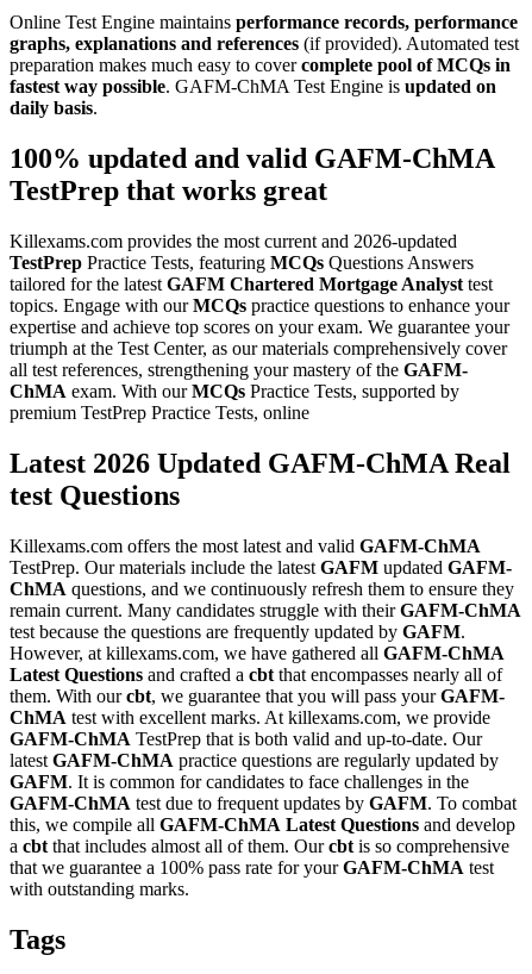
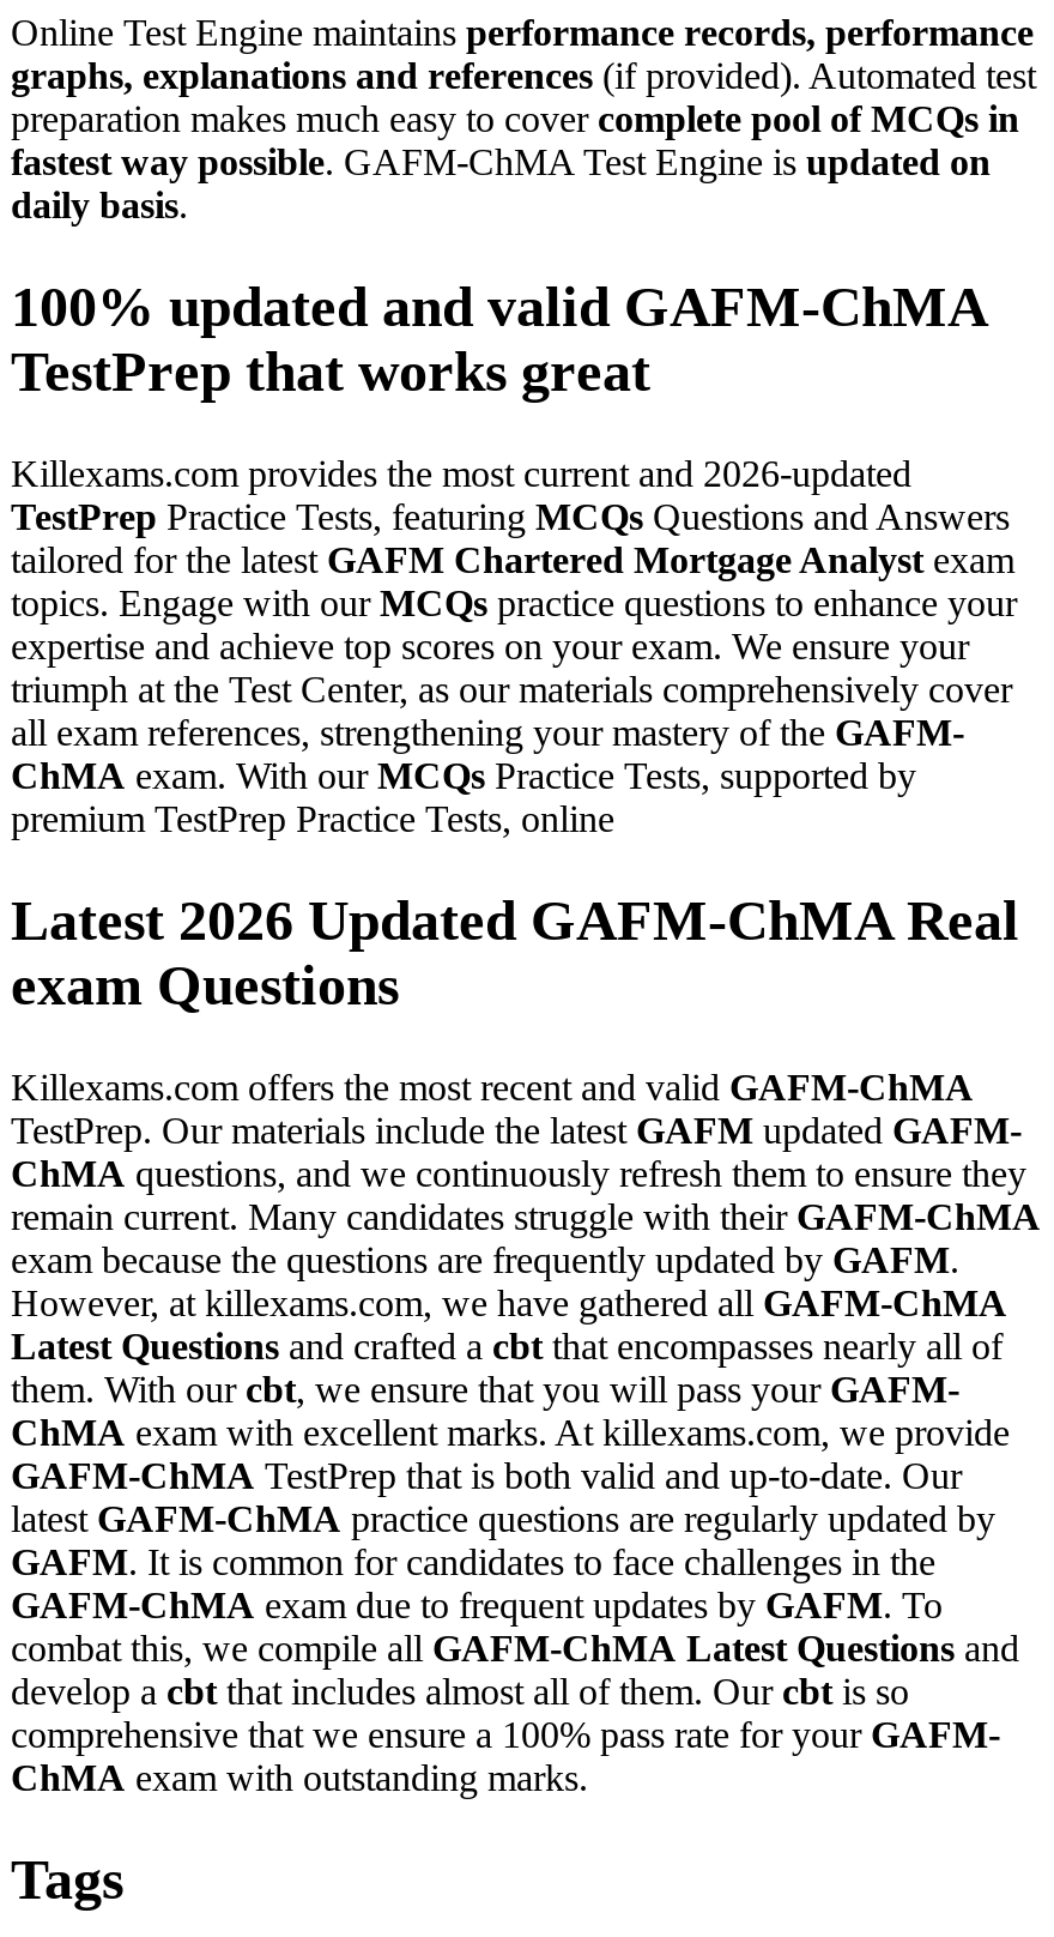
[10,252,493,294] TestPrep Practice Tests, featuring MCQs Questions Answers | tailored for the latest GAFM Chartered Mortgage Analyst test -> [11,496,1014,580] TestPrep Practice Tests, featuring MCQs Questions and Answers | tailored for the latest GAFM Chartered Mortgage Analyst exam
[10,317,509,337] expertise and achieve top scores on your exam. We guarantee your -> [11,626,969,666] expertise and achieve top scores on your exam. We ensure your
[10,360,468,380] all test references, strengthening your mastery of the GAFM- -> [11,712,964,753] all exam references, strengthening your mastery of the GAFM-
[10,480,180,511] test Questions -> [11,954,399,1016] exam Questions
[10,536,481,556] Killexams.com offers the most latest and valid GAFM-ChMA -> [11,1067,974,1107] Killexams.com offers the most recent and valid GAFM-ChMA
[10,621,465,642] test because the questions are frequently updated by GAFM. -> [11,1239,959,1280] exam because the questions are frequently updated by GAFM.
[10,686,505,706] them. With our cbt, we guarantee that you will pass your GAFM- -> [11,1369,959,1409] them. With our cbt, we ensure that you will pass your GAFM-
[10,707,490,727] ChMA test with excellent marks. At killexams.com, we provide -> [11,1412,1010,1453] ChMA exam with excellent marks. At killexams.com, we provide
[10,793,517,899] GAFM-ChMA test due to frequent updates by GAFM. To combat | this, we compile all GAFM-ChMA Latest Questions and develop | a cbt that includes almost all of them. Our cbt is so comprehensive | that we guarantee a 100% pass rate for your GAFM-ChMA test | with outstanding marks. -> [11,1584,1019,1798] GAFM-ChMA exam due to frequent updates by GAFM. To | combat this, we compile all GAFM-ChMA Latest Questions and | develop a cbt that includes almost all of them. Our cbt is so | comprehensive that we ensure a 100% pass rate for your GAFM- | ChMA exam with outstanding marks.

